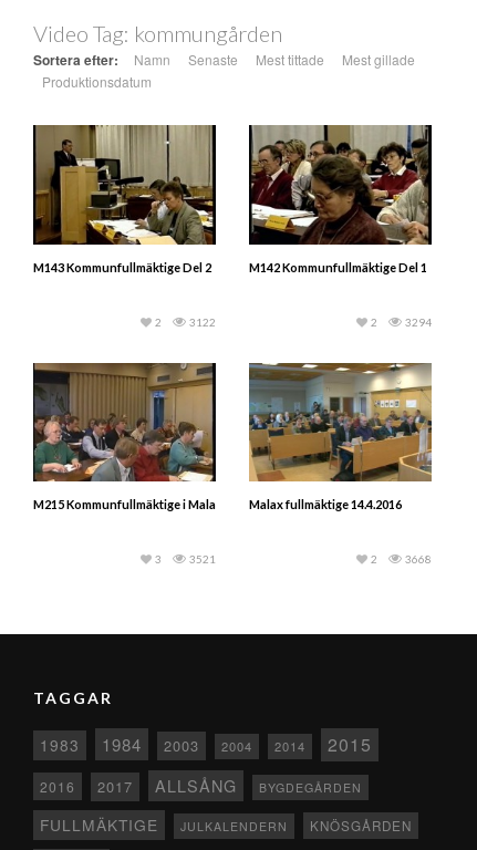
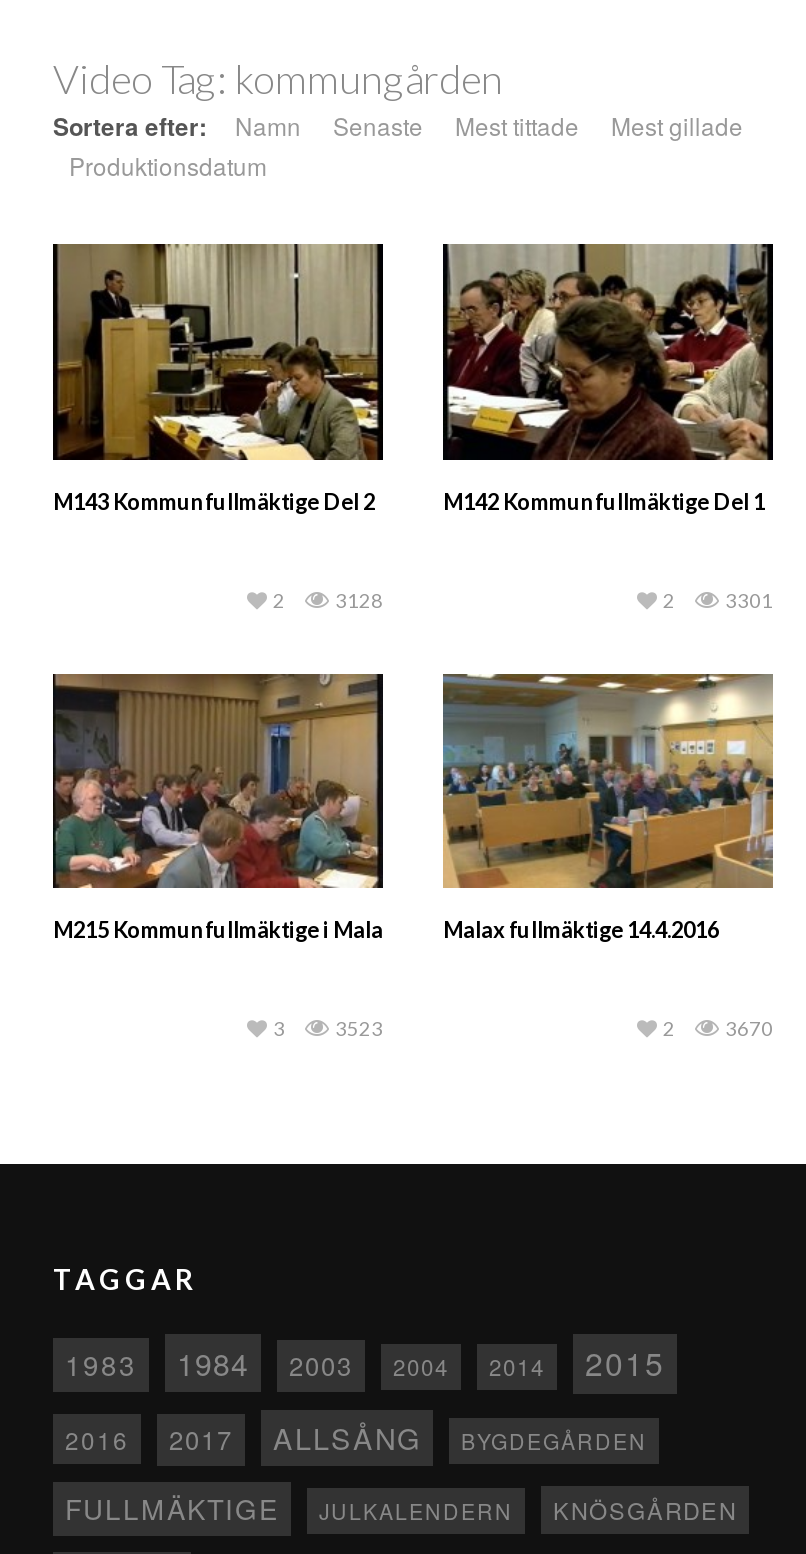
[189,315,216,328] 3122 -> [335,587,383,611] 3128
[405,315,432,328] 3294 -> [725,587,773,611] 3301
[189,552,216,566] 3521 -> [335,1016,383,1040] 3523
[405,552,432,566] 3668 -> [725,1016,773,1040] 3670

